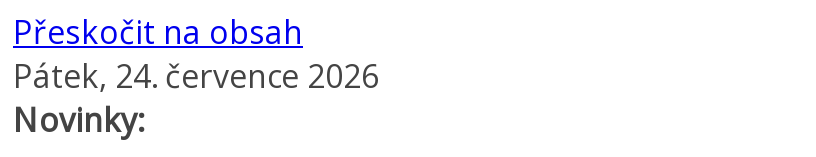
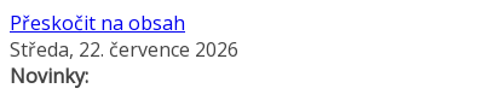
[13,54,379,98] Pátek, 24. července 2026 -> [10,36,238,63] Středa, 22. července 2026

